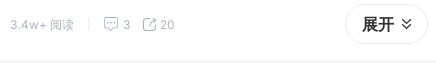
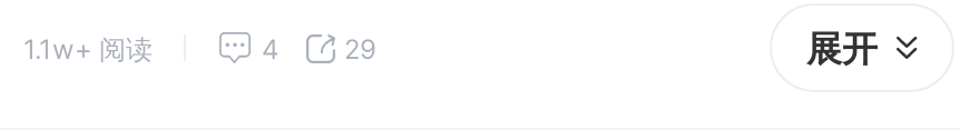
[10,16,175,31] 3.4w+ 阅读 | 3 | 20 -> [23,31,375,64] 1.1w+ 阅读 | 4 | 29

